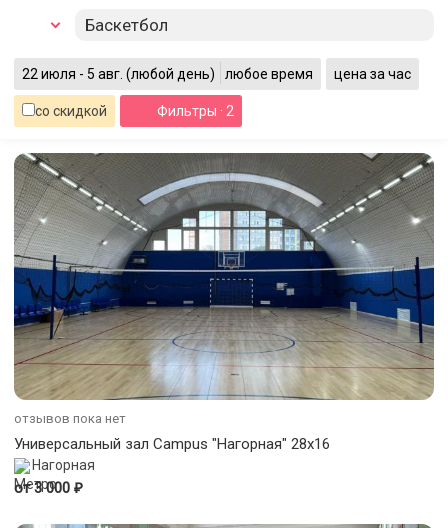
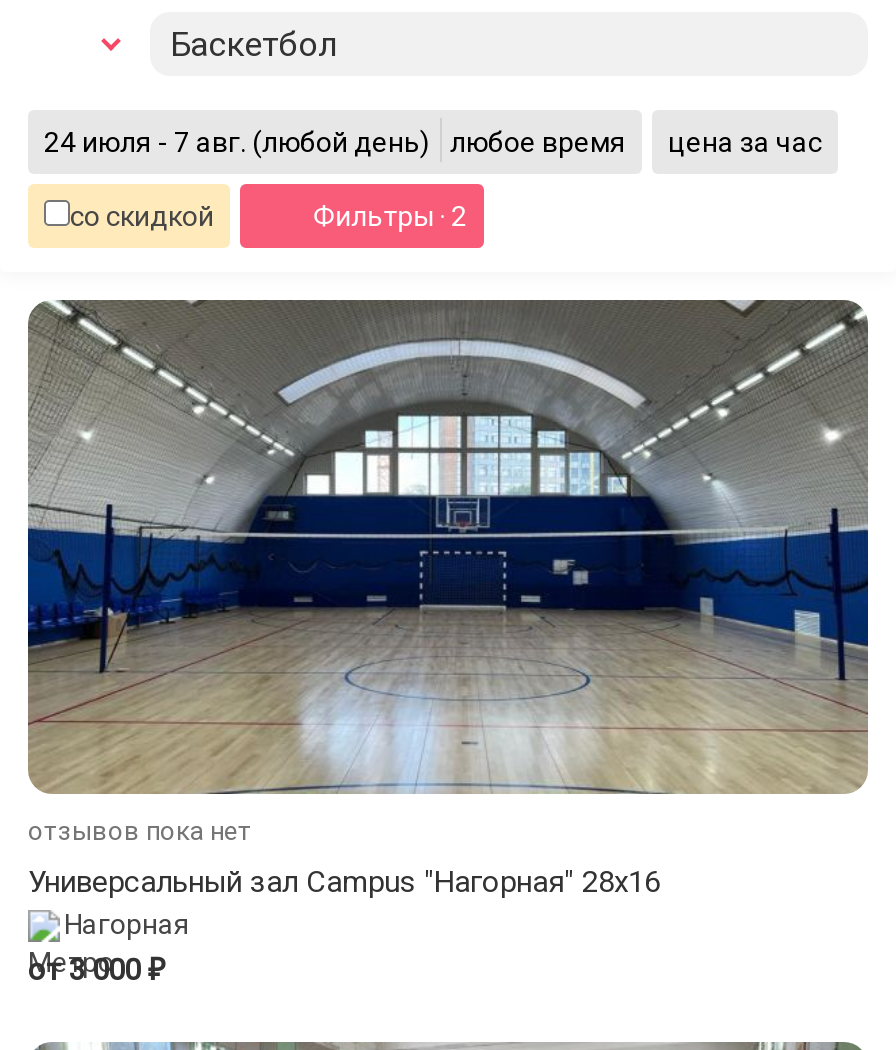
[22,66,215,82] 22 июля - 5 авг. (любой день) -> [44,126,430,158] 24 июля - 7 авг. (любой день)

